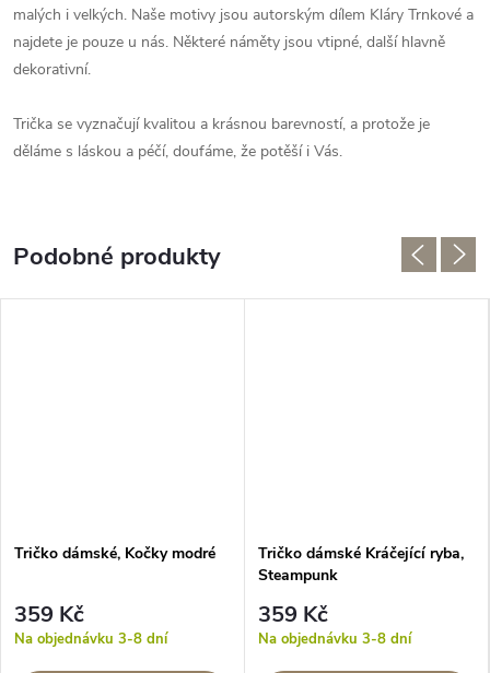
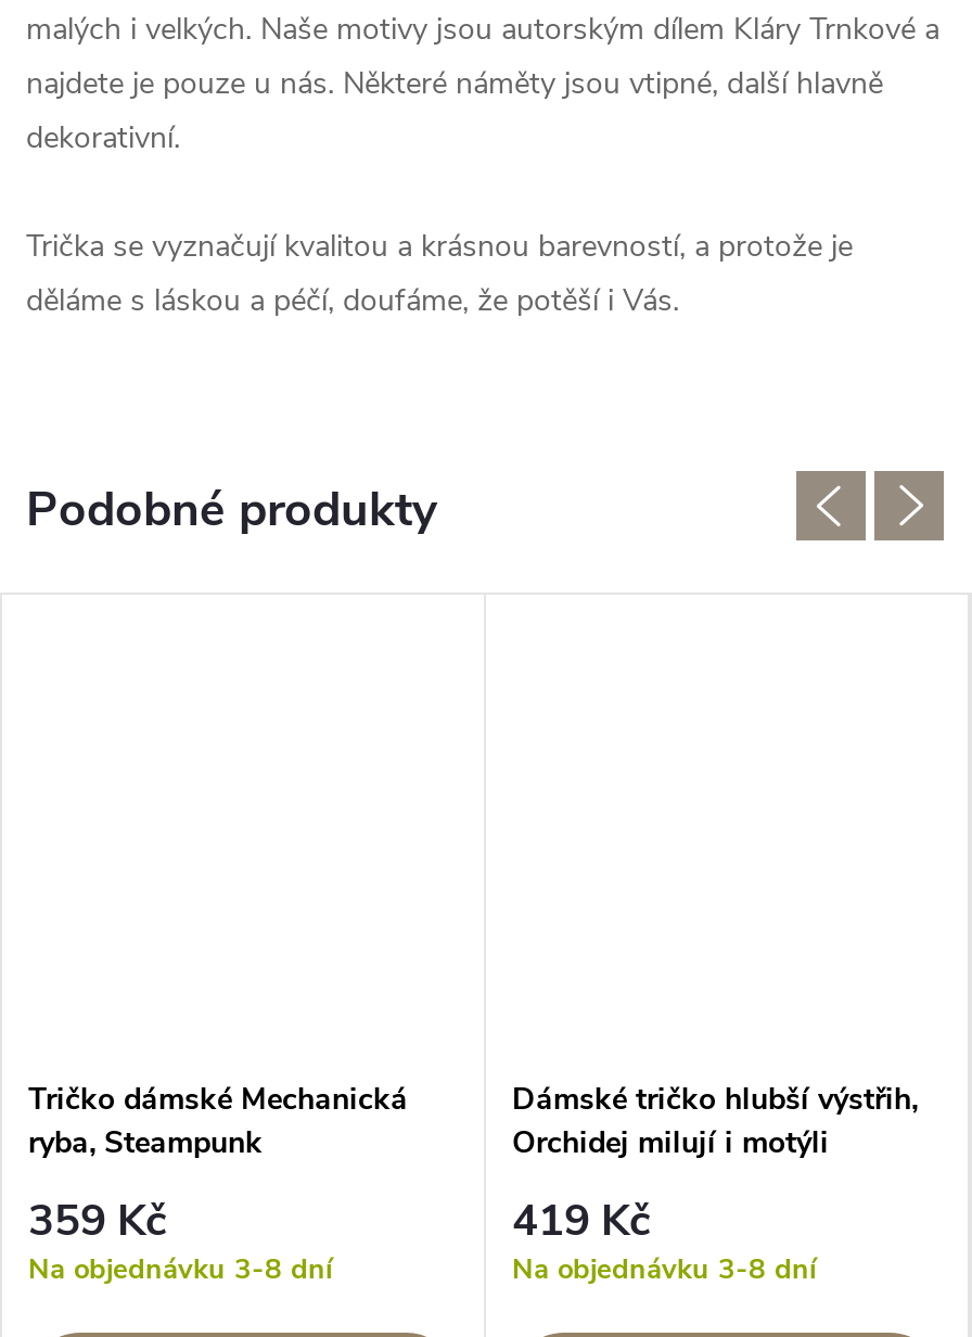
[14,543,215,564] Tričko dámské, Kočky modré -> [28,1078,408,1163] Tričko dámské Mechanická | ryba, Steampunk
[258,543,464,585] Tričko dámské Kráčející ryba, | Steampunk -> [512,1078,918,1163] Dámské tričko hlubší výstřih, | Orchidej milují i motýli
[258,600,328,629] 359 Kč -> [512,1191,651,1250] 419 Kč

